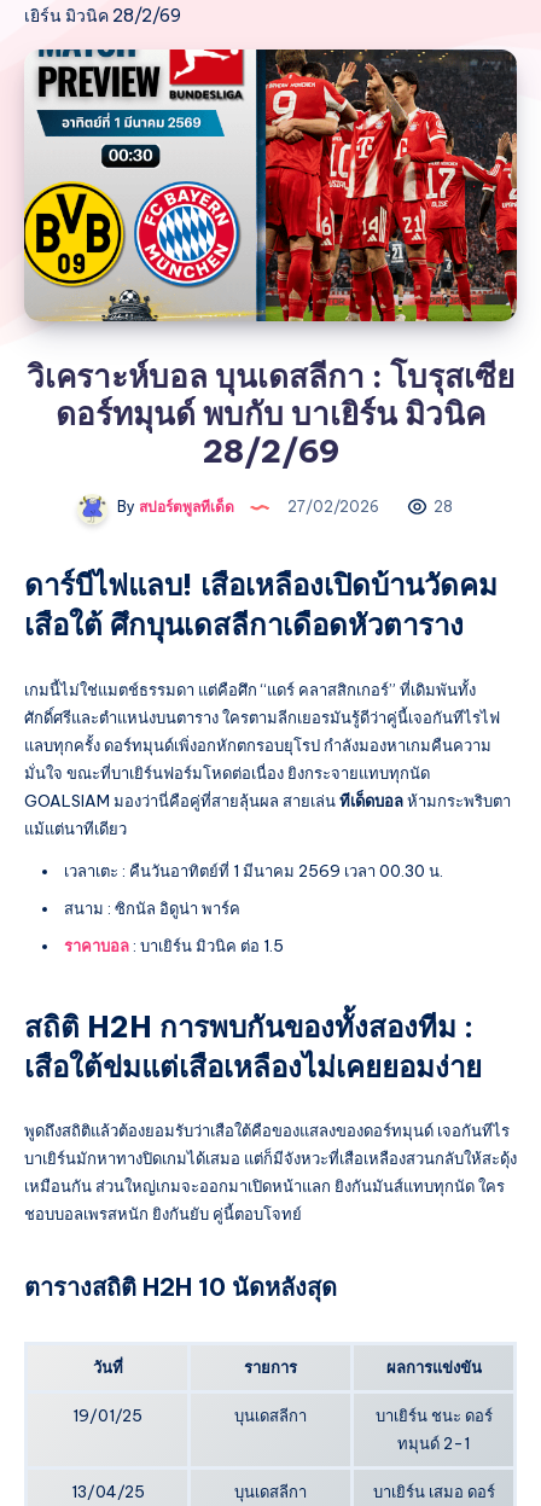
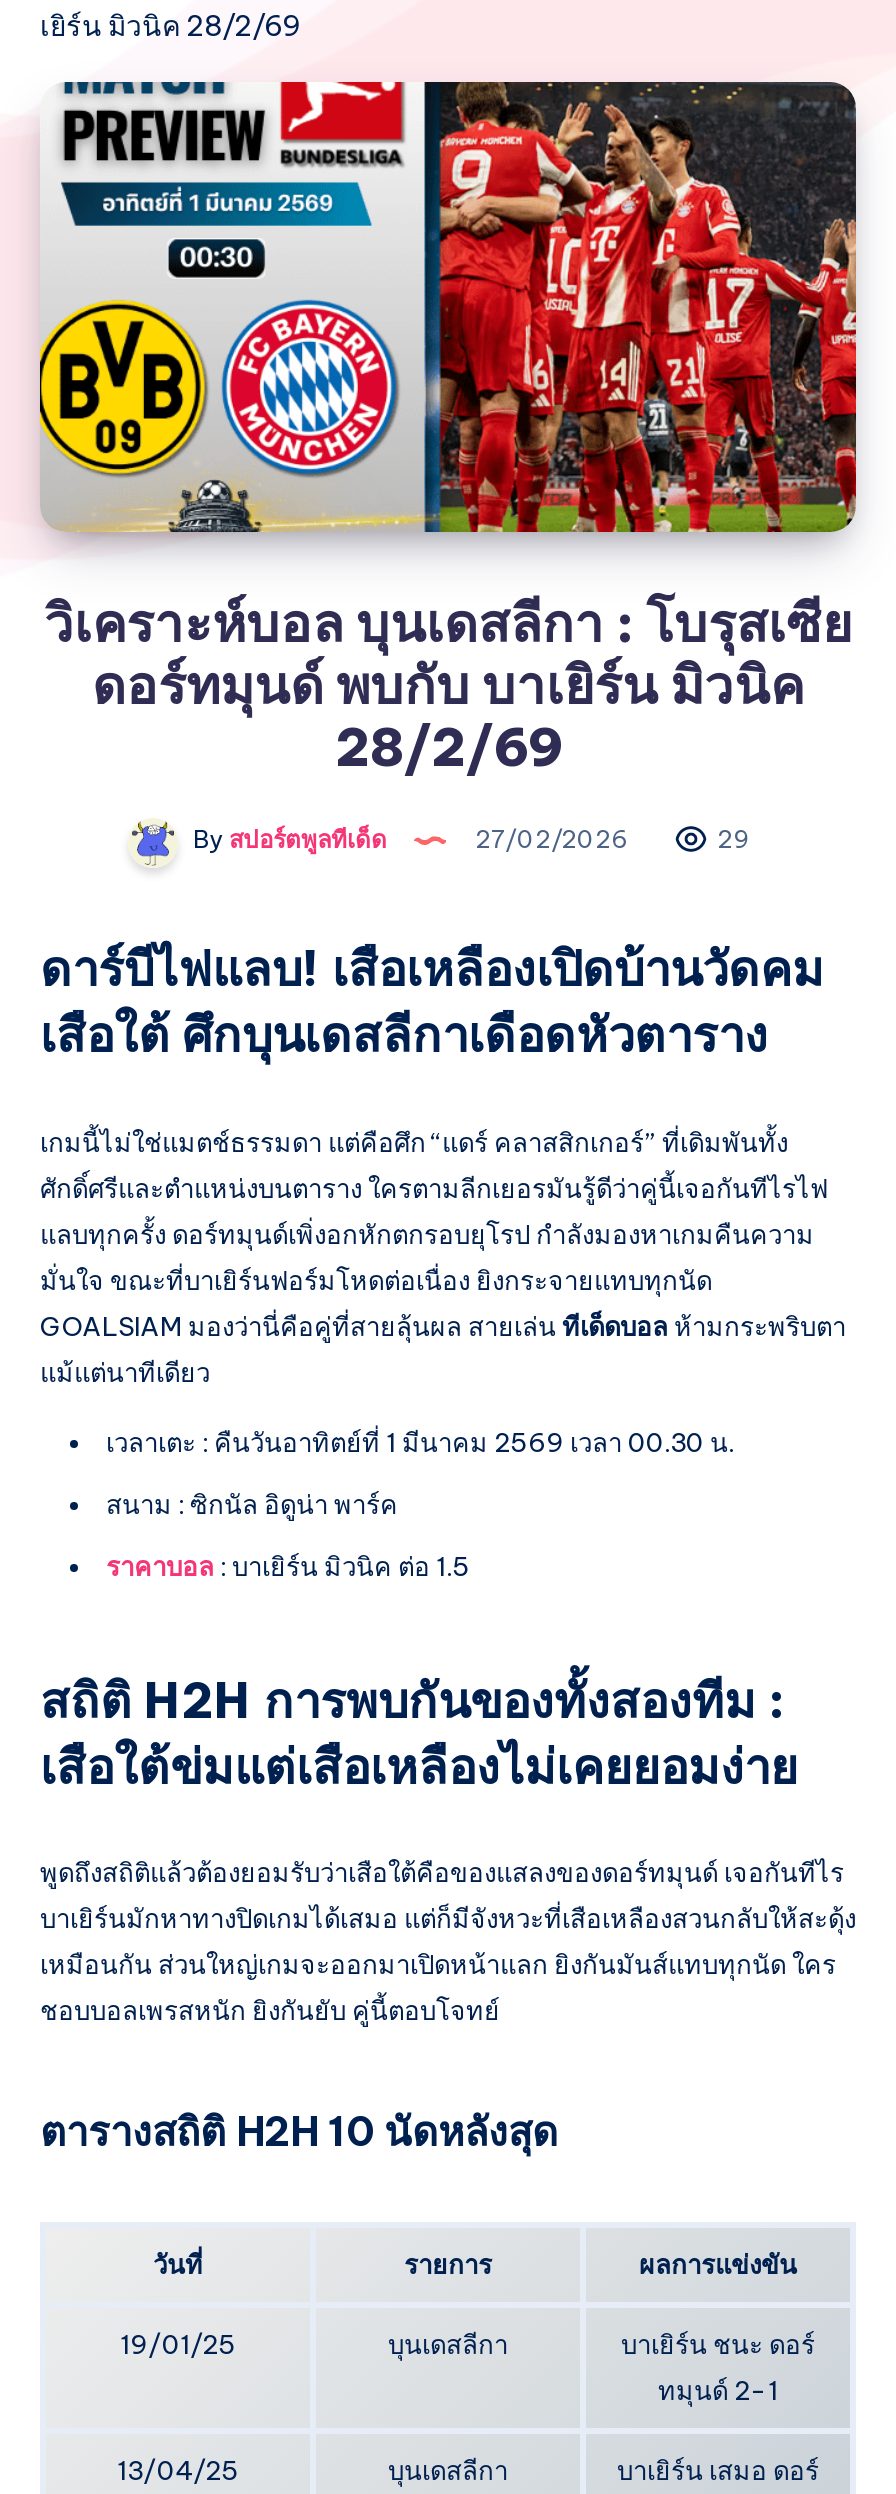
[429,498,452,516] 28 -> [711,825,749,855] 29

